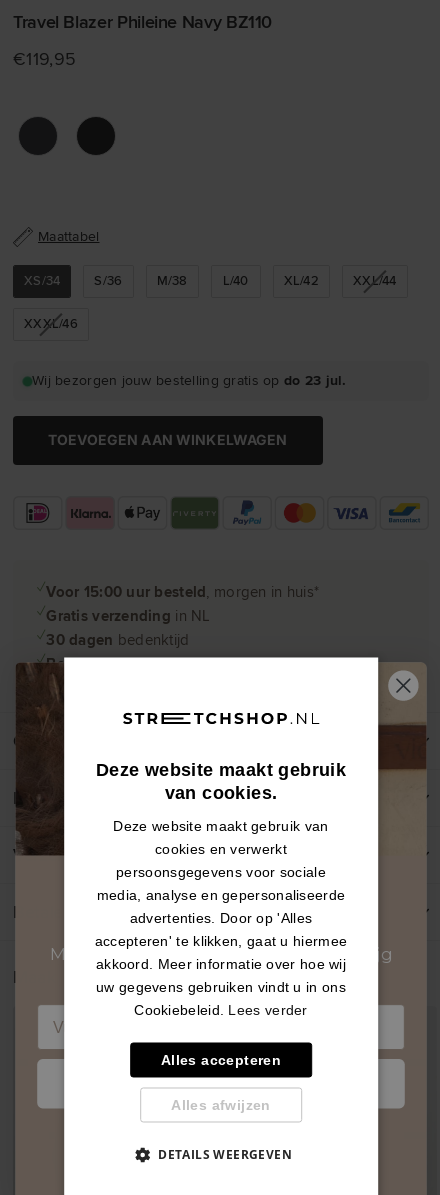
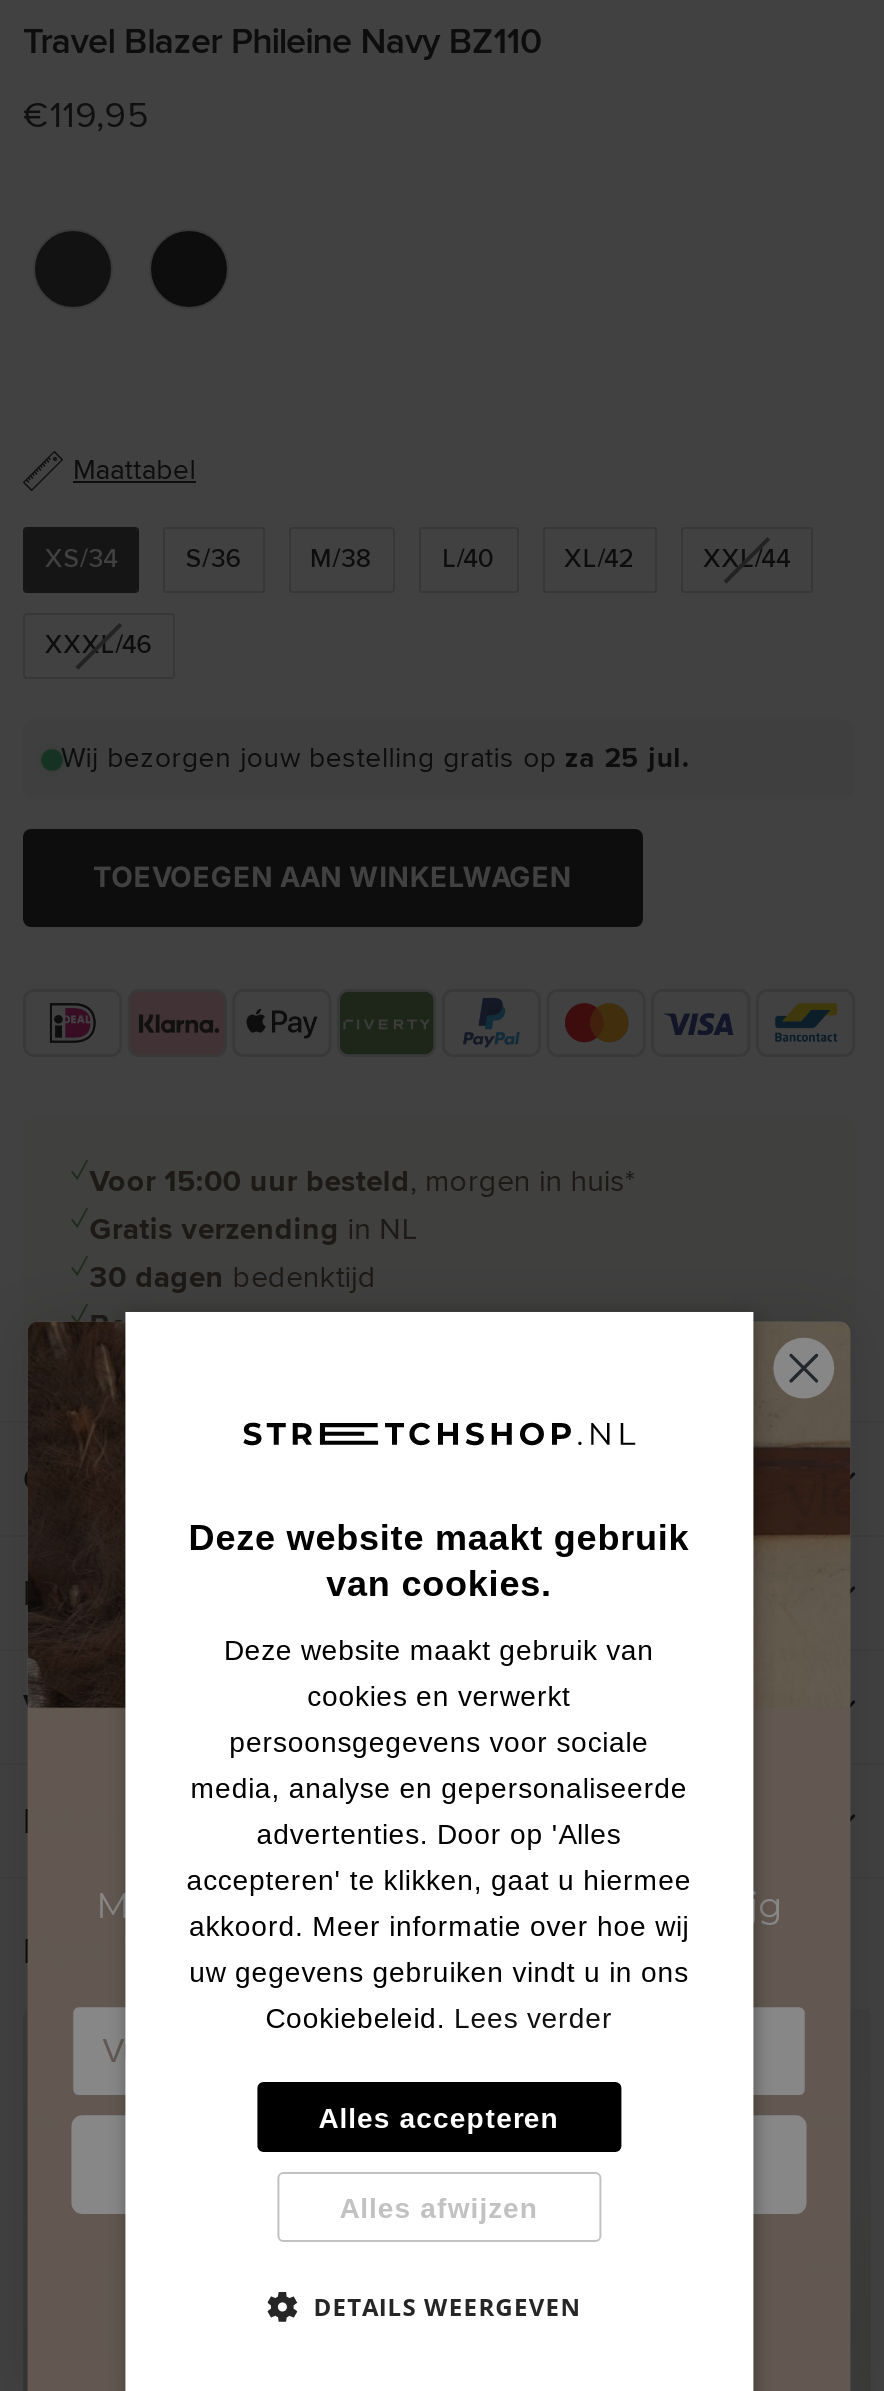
[32,372,347,389] Wij bezorgen jouw bestelling gratis op do 23 jul. -> [61,741,690,775] Wij bezorgen jouw bestelling gratis op za 25 jul.

